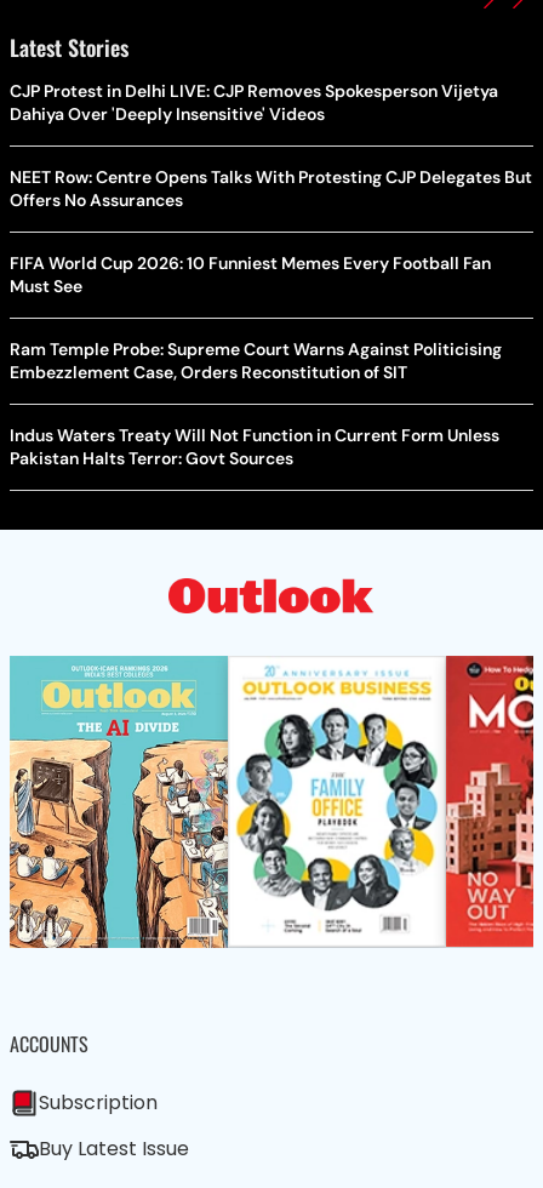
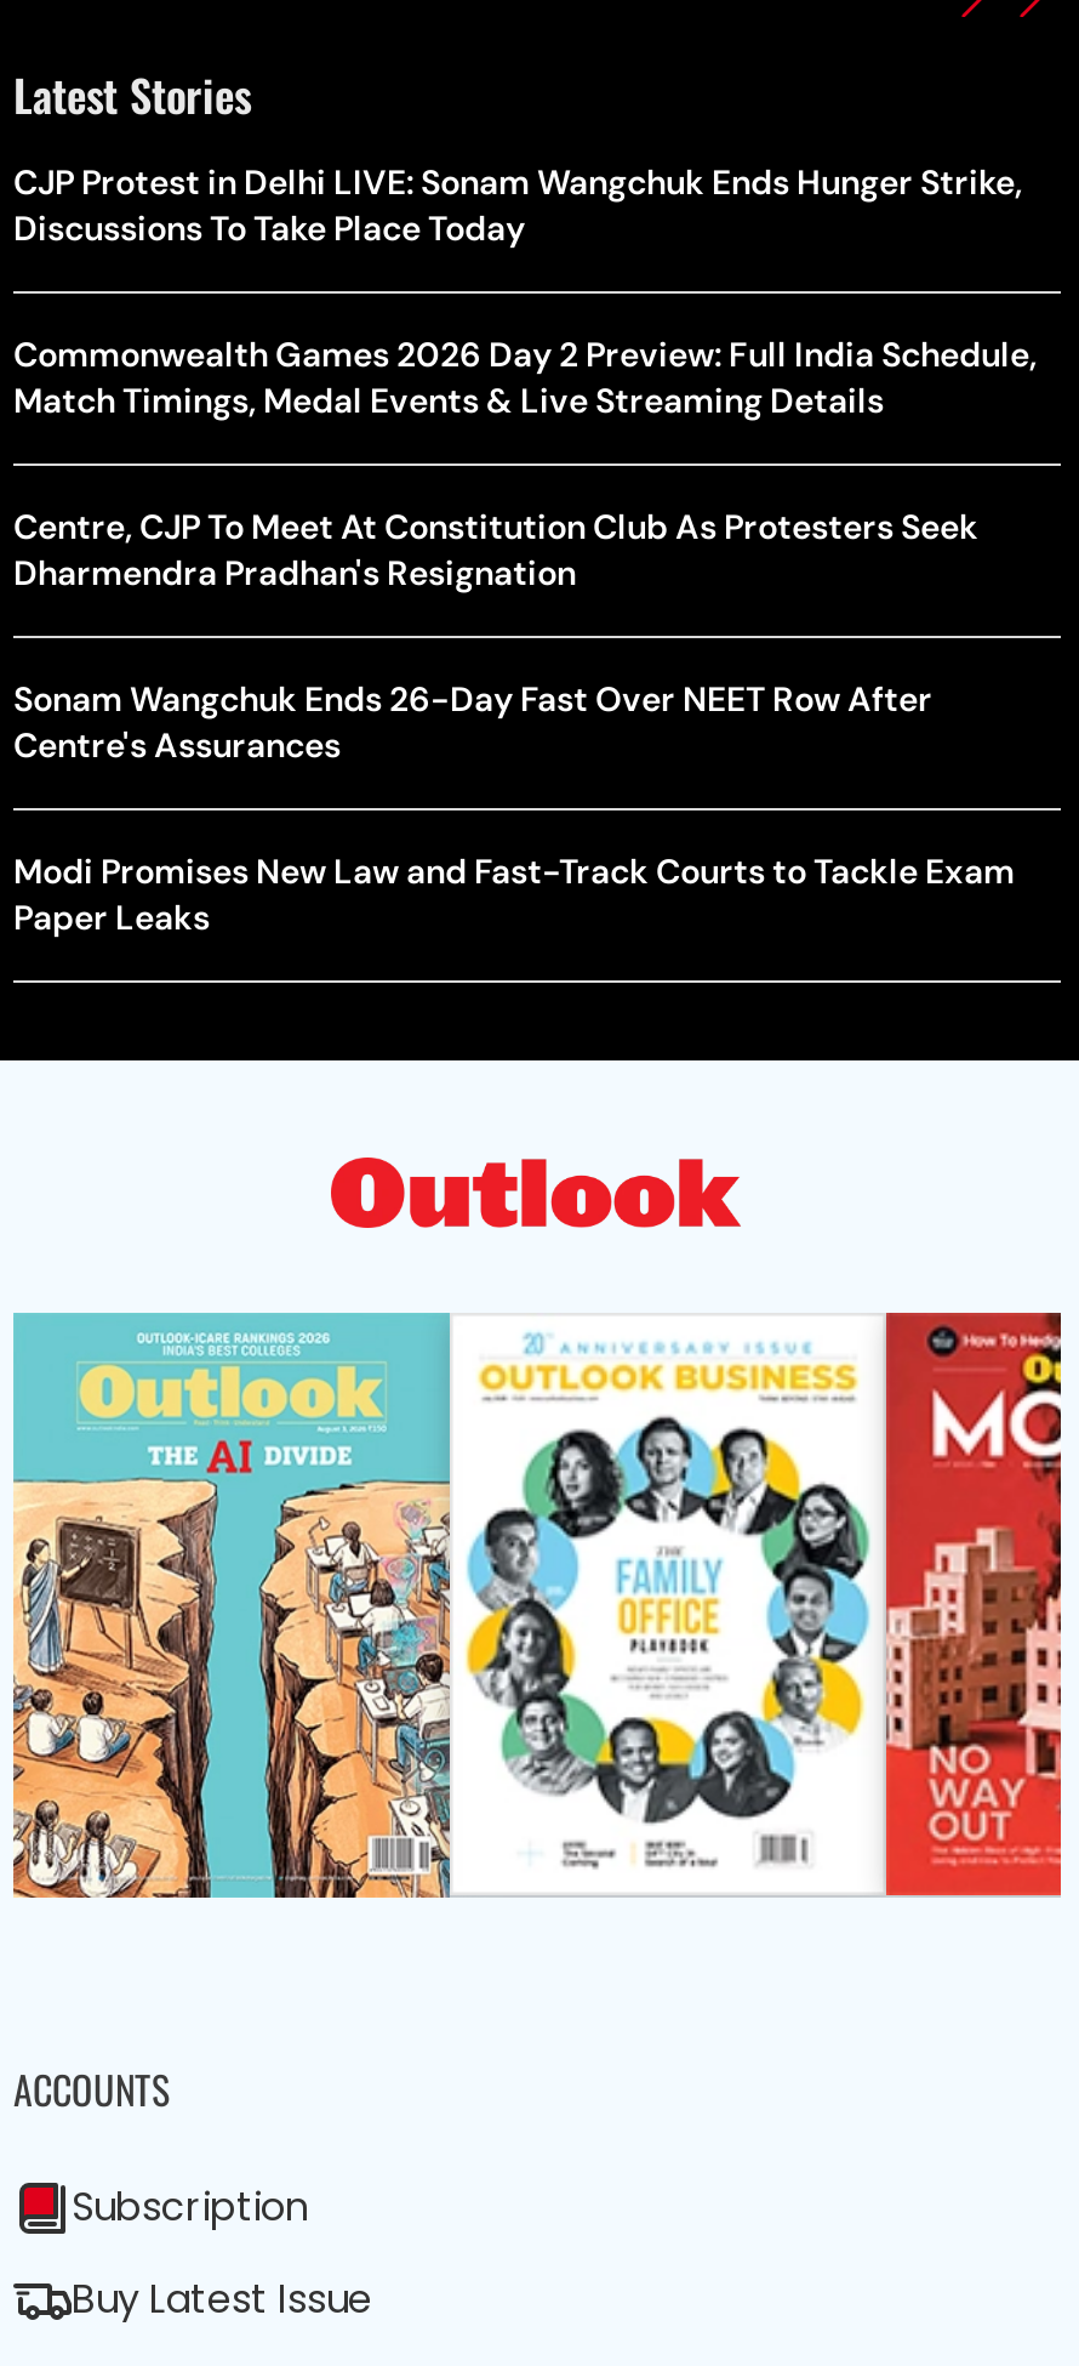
[10,80,498,125] CJP Protest in Delhi LIVE: CJP Removes Spokesperson Vijetya | Dahiya Over 'Deeply Insensitive' Videos -> [13,160,1022,250] CJP Protest in Delhi LIVE: Sonam Wangchuk Ends Hunger Strike, | Discussions To Take Place Today
[10,166,532,211] NEET Row: Centre Opens Talks With Protesting CJP Delegates But | Offers No Assurances -> [13,332,1037,422] Commonwealth Games 2026 Day 2 Preview: Full India Schedule, | Match Timings, Medal Events & Live Streaming Details
[10,252,491,297] FIFA World Cup 2026: 10 Funniest Memes Every Football Fan | Must See -> [13,505,978,595] Centre, CJP To Meet At Constitution Club As Protesters Seek | Dharmendra Pradhan's Resignation
[10,338,502,383] Ram Temple Probe: Supreme Court Warns Against Politicising | Embezzlement Case, Orders Reconstitution of SIT -> [13,677,932,767] Sonam Wangchuk Ends 26-Day Fast Over NEET Row After | Centre's Assurances
[10,424,499,469] Indus Waters Treaty Will Not Function in Current Form Unless | Pakistan Halts Terror: Govt Sources -> [13,849,1015,939] Modi Promises New Law and Fast-Track Courts to Tackle Exam | Paper Leaks

